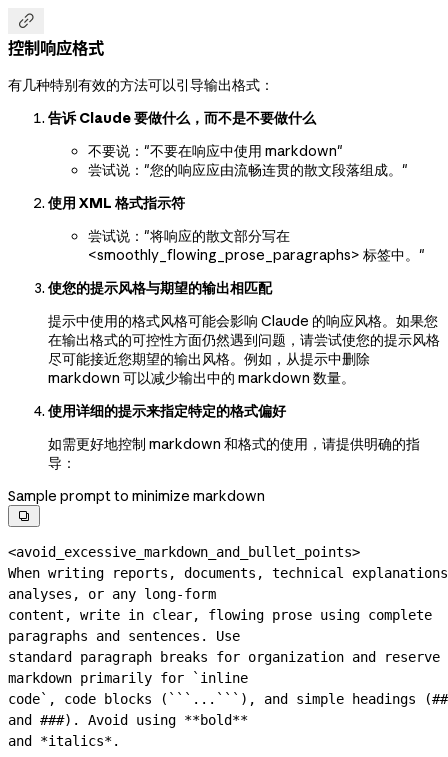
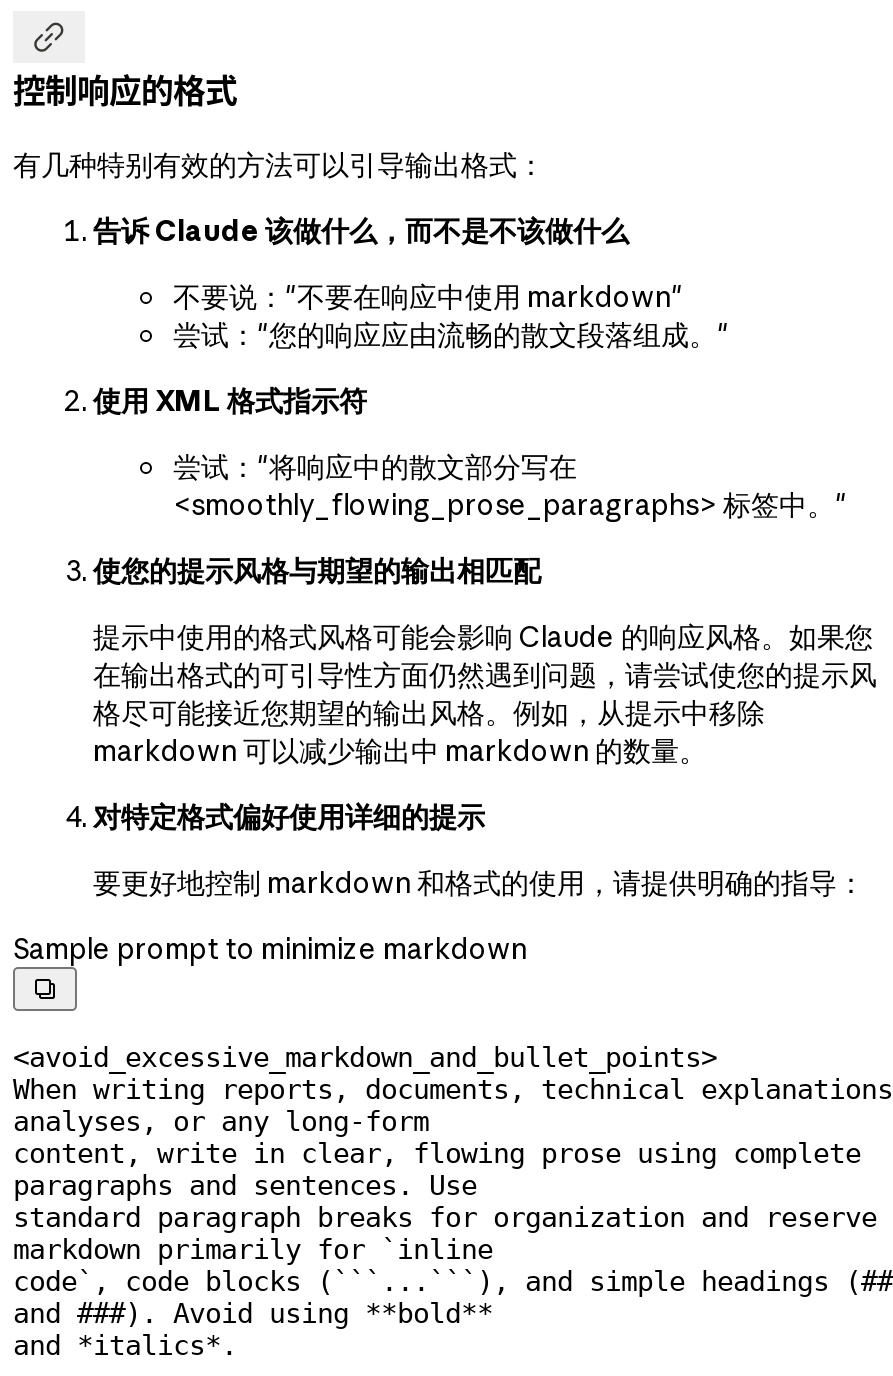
[8,38,104,58] 控制响应格式 -> [13,72,237,112] 控制响应的格式
[48,109,316,127] 告诉 Claude 要做什么，而不是不要做什么 -> [93,212,629,248] 告诉 Claude 该做什么，而不是不该做什么
[88,161,408,179] 尝试说："您的响应应由流畅连贯的散文段落组成。" -> [173,316,729,352] 尝试："您的响应应由流畅的散文段落组成。"
[88,227,290,245] 尝试说："将响应的散文部分写在 -> [173,448,577,484] 尝试："将响应中的散文部分写在
[48,331,440,387] 在输出格式的可控性方面仍然遇到问题，请尝试使您的提示风格 | 尽可能接近您期望的输出风格。例如，从提示中删除 | markdown 可以减少输出中的 markdown 数量。 -> [93,656,877,768] 在输出格式的可引导性方面仍然遇到问题，请尝试使您的提示风 | 格尽可能接近您期望的输出风格。例如，从提示中移除 | markdown 可以减少输出中 markdown 的数量。
[48,402,286,420] 使用详细的提示来指定特定的格式偏好 -> [93,798,485,834] 对特定格式偏好使用详细的提示
[48,435,420,472] 如需更好地控制 markdown 和格式的使用，请提供明确的指 | 导： -> [93,864,865,900] 要更好地控制 markdown 和格式的使用，请提供明确的指导：

